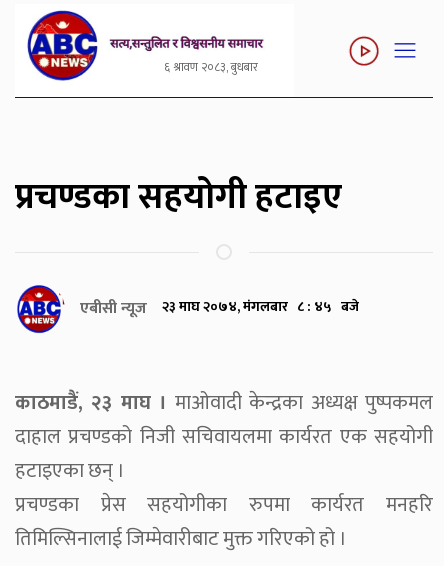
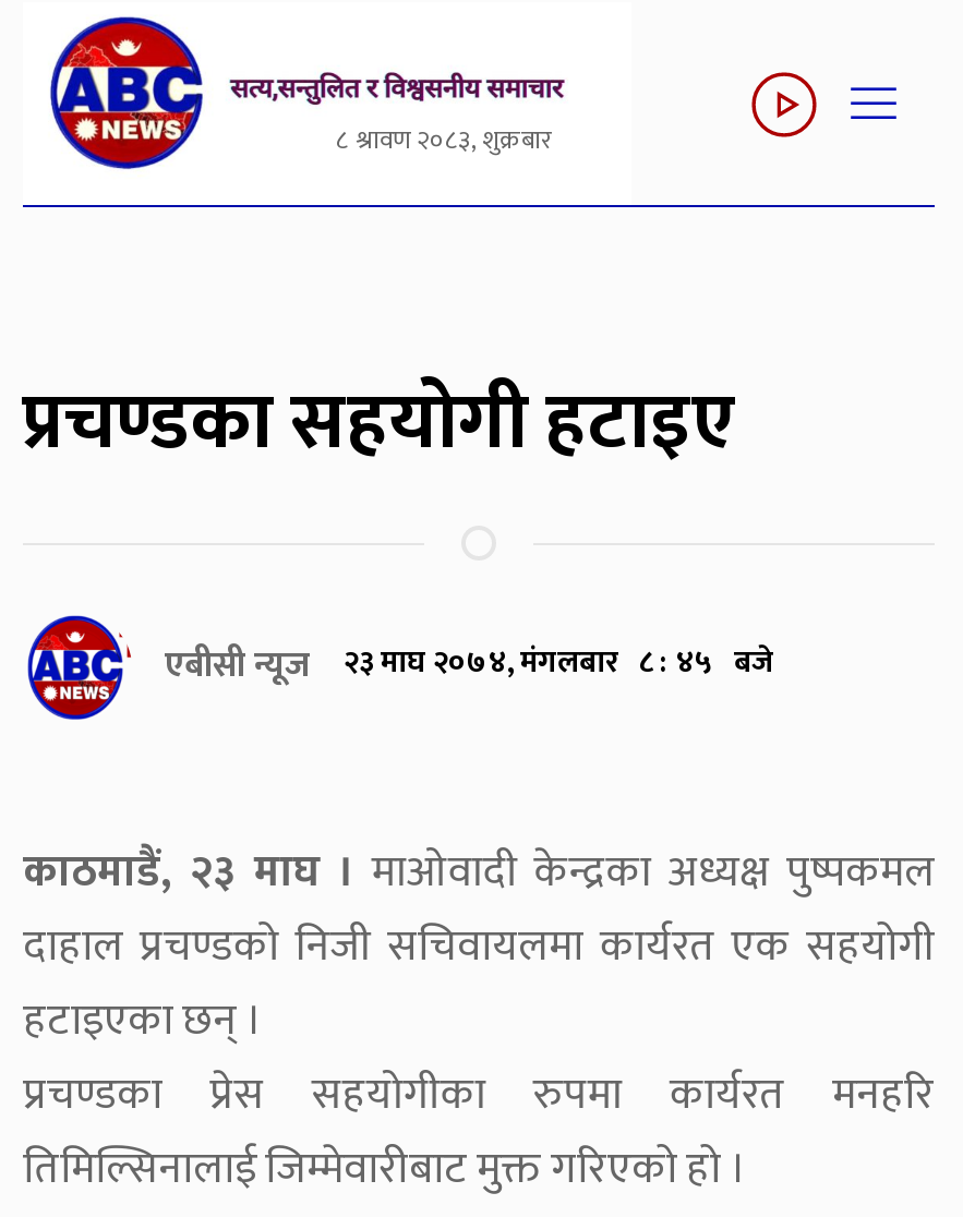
[163,57,257,77] ६ श्रावण २०८३, बुधबार -> [336,118,552,162] ८ श्रावण २०८३, शुक्रबार

